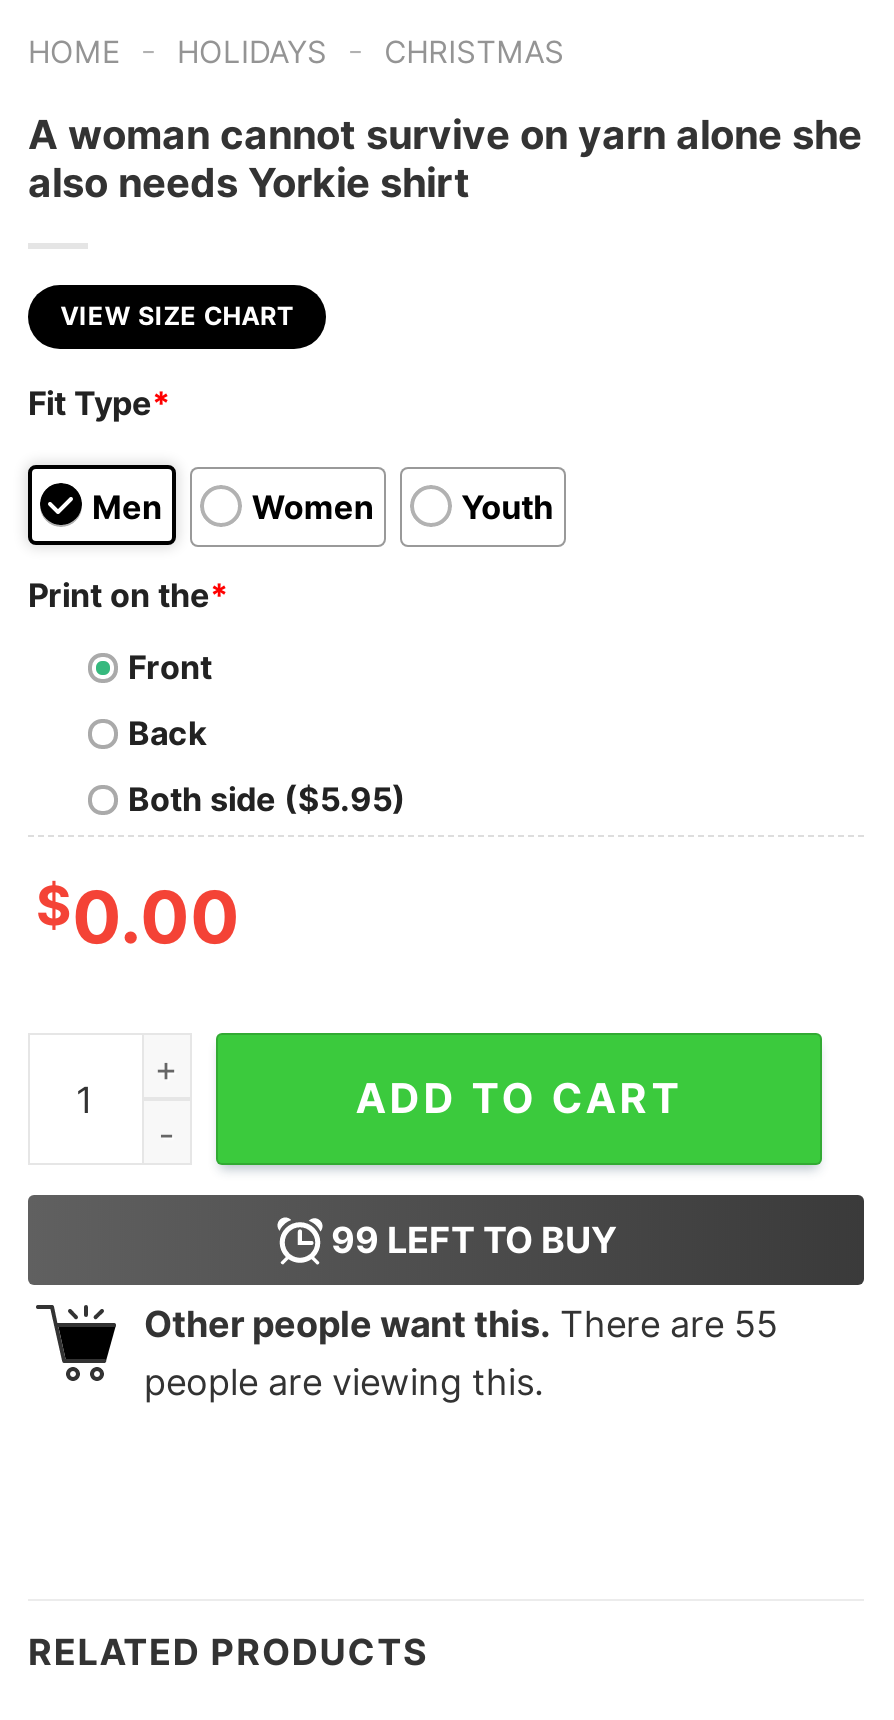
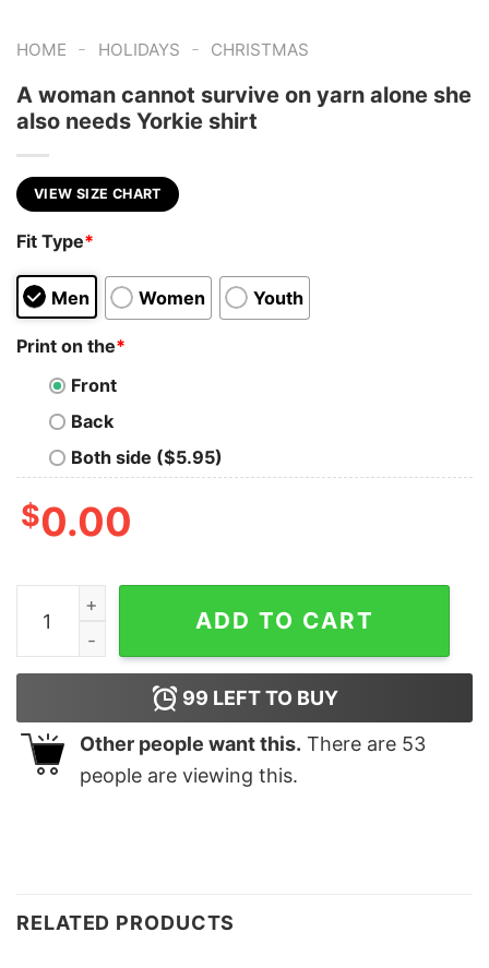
[144,1303,778,1345] Other people want this. There are 55 -> [80,732,426,755] Other people want this. There are 53

